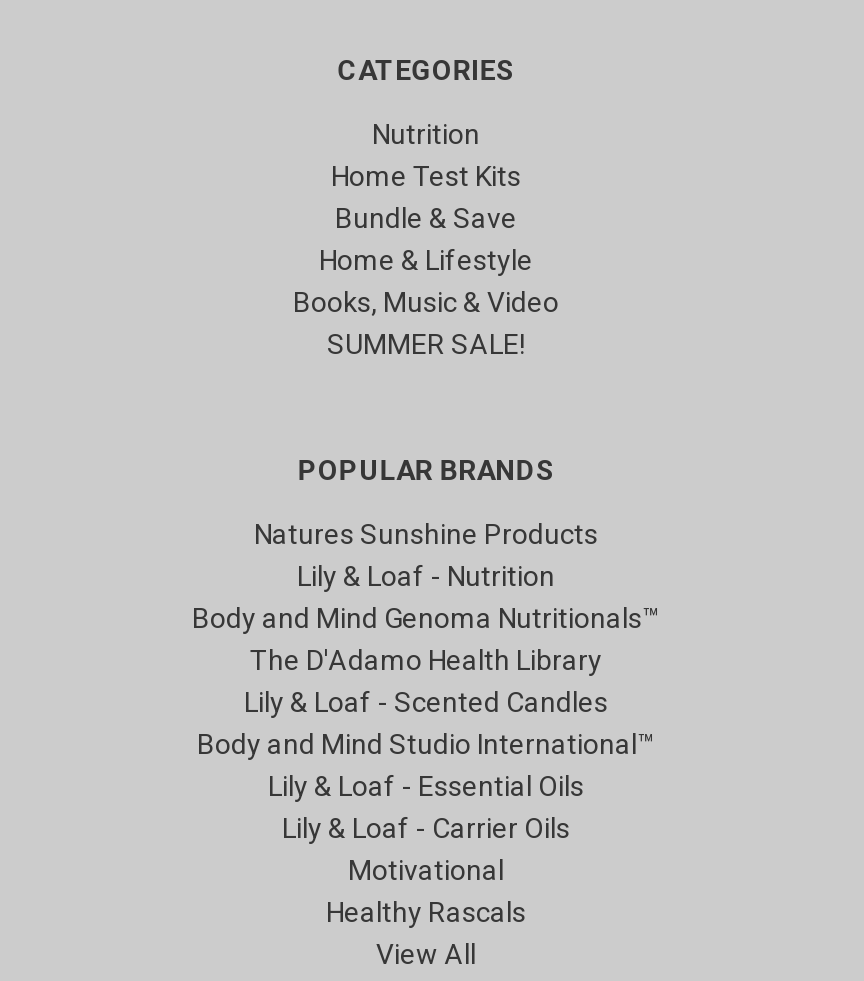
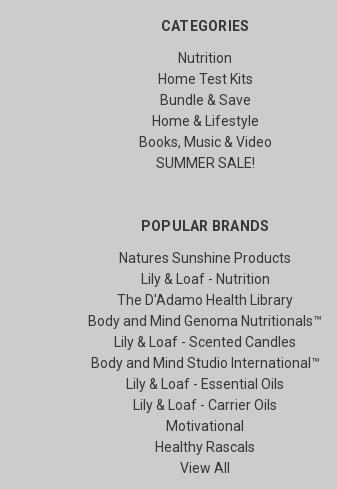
moved [192,602,660,634] -> [88,313,322,329]: Body and Mind Genoma Nutritionals™
moved [250,644,602,676] -> [117,292,293,308]: The D'Adamo Health Library

